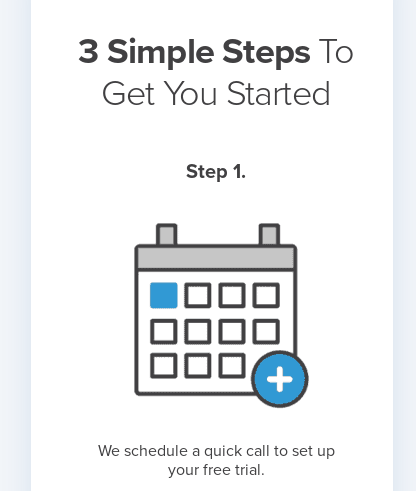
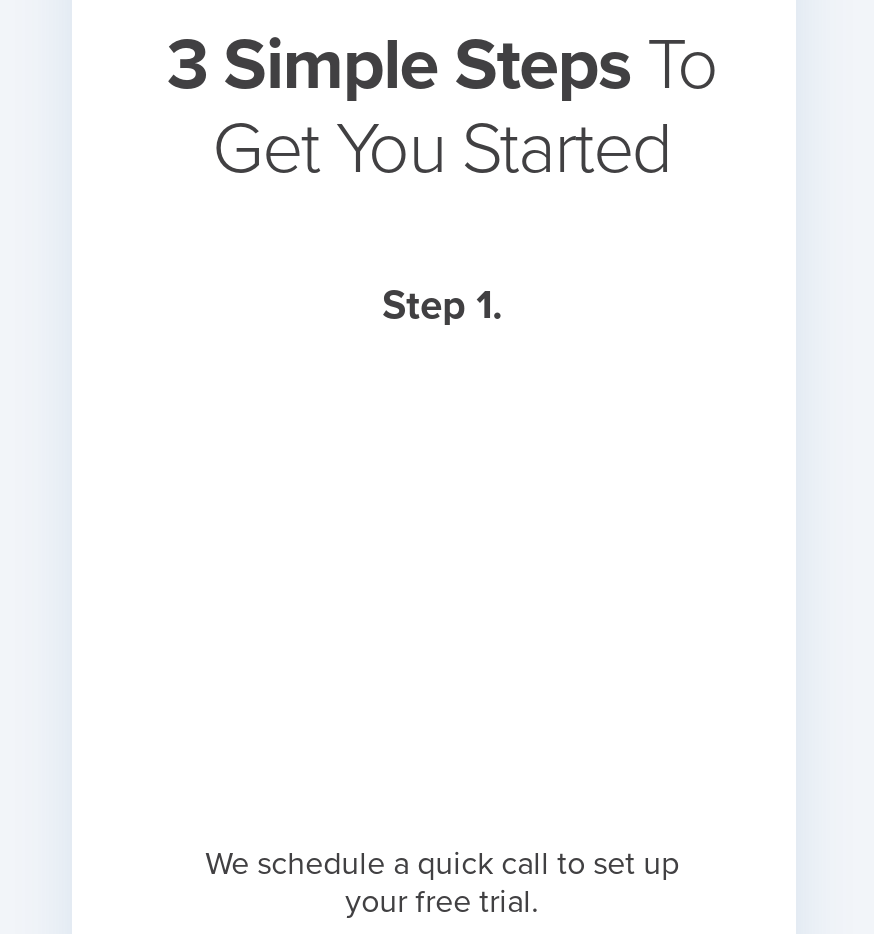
[133,222,310,409] [image] -> none

